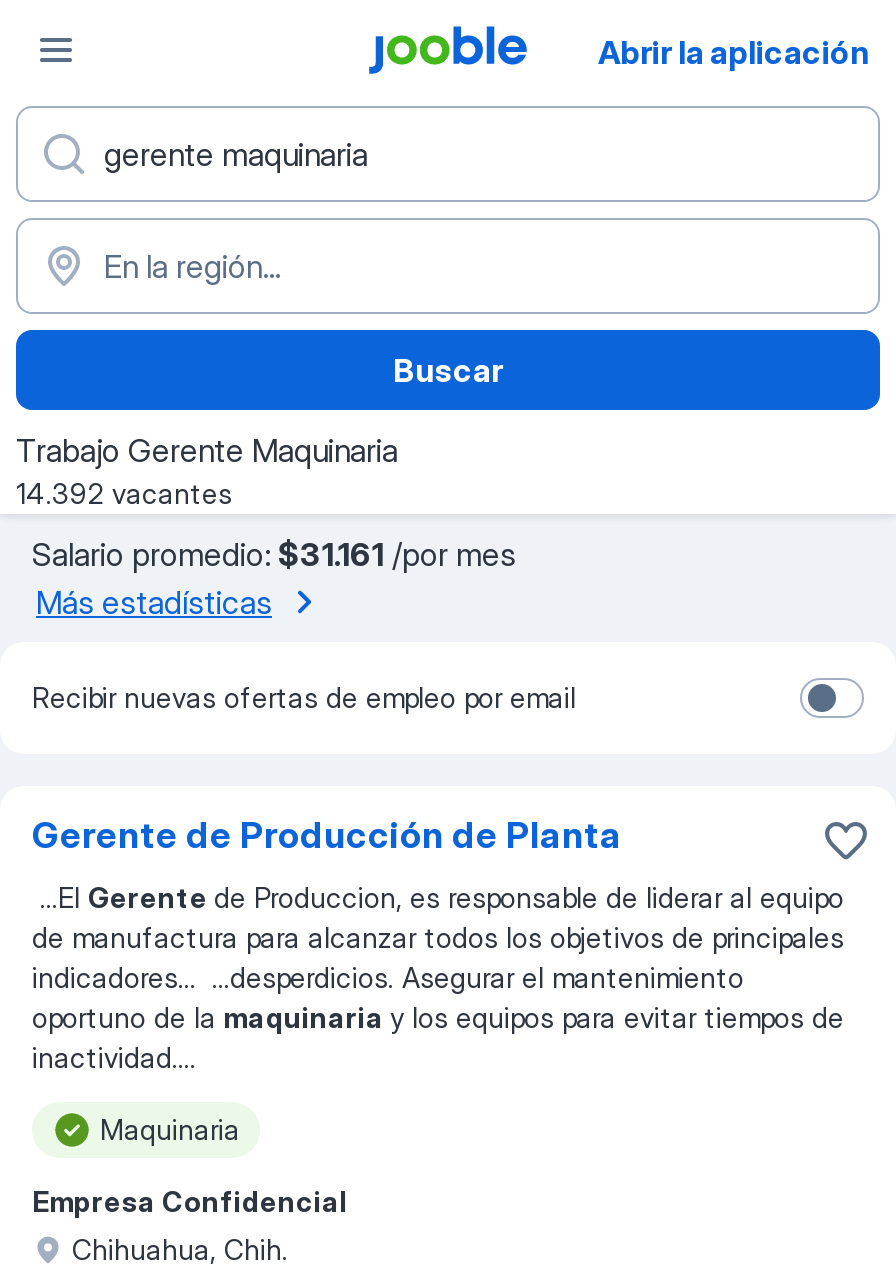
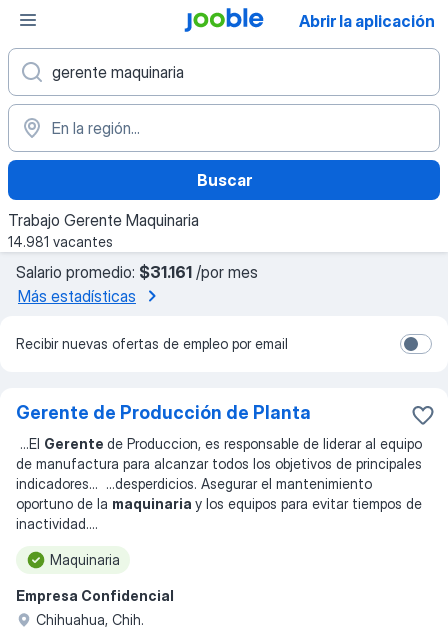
[16,476,232,510] 14.392 vacantes -> [8,233,113,250] 14.981 vacantes

